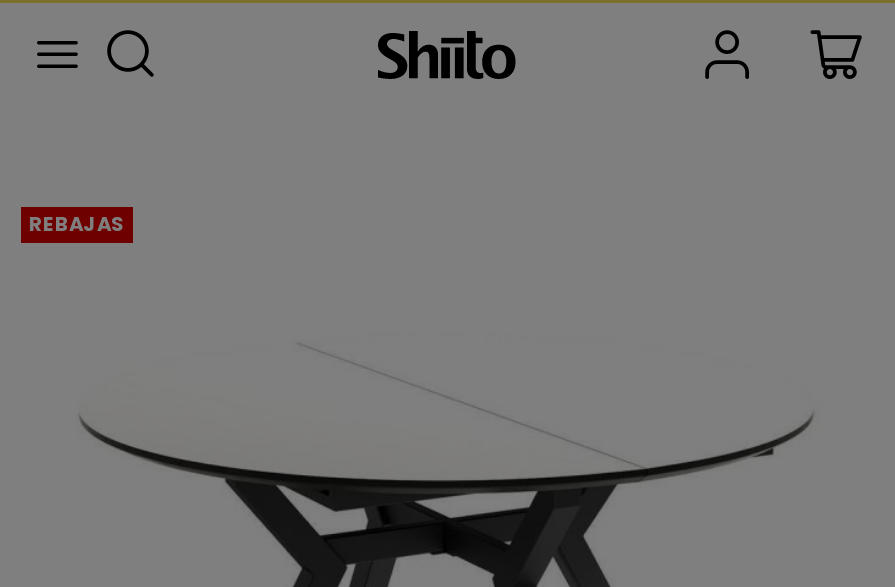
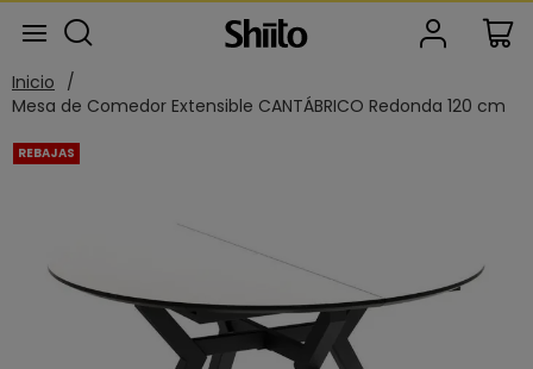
none -> [12,70,506,118] Inicio | Mesa de Comedor Extensible CANTÁBRICO Redonda 120 cm

